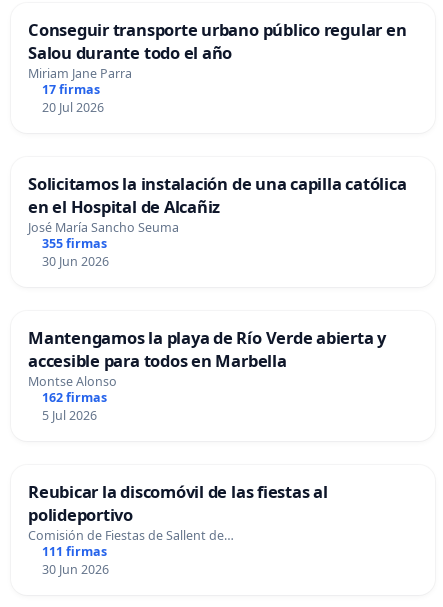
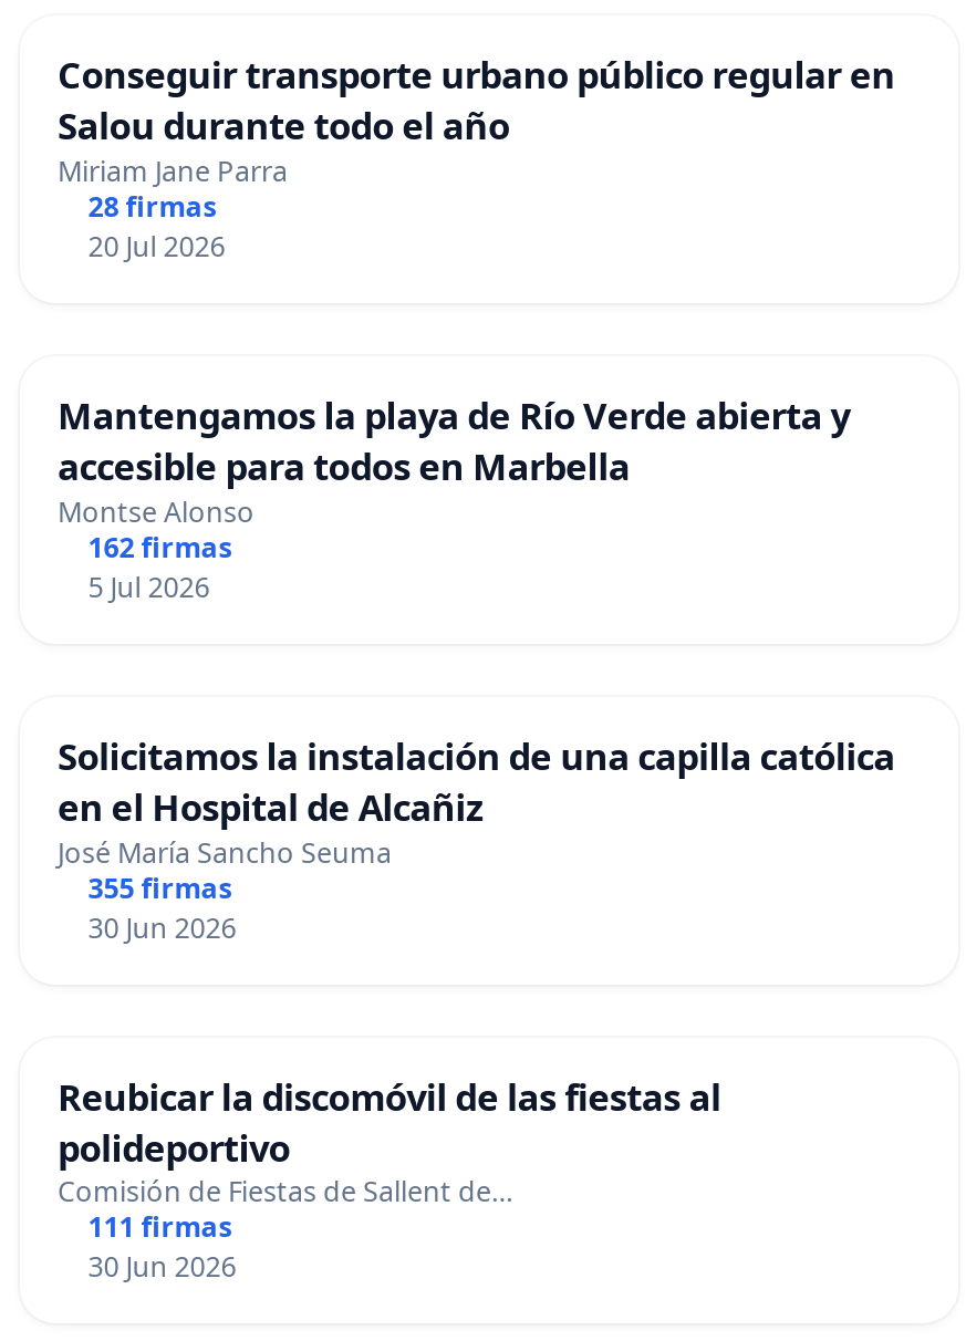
[42,81,100,98] 17 firmas -> [88,187,216,225] 28 firmas
moved [28,172,406,270] -> [58,729,895,946]: Solicitamos la instalación de una capilla católica | en el Hospital de Alcañiz | José María Sancho Seuma | 355 firmas | 30 Jun 2026
moved [28,326,386,424] -> [58,389,850,605]: Mantengamos la playa de Río Verde abierta y | accesible para todos en Marbella | Montse Alonso | 162 firmas | 5 Jul 2026

